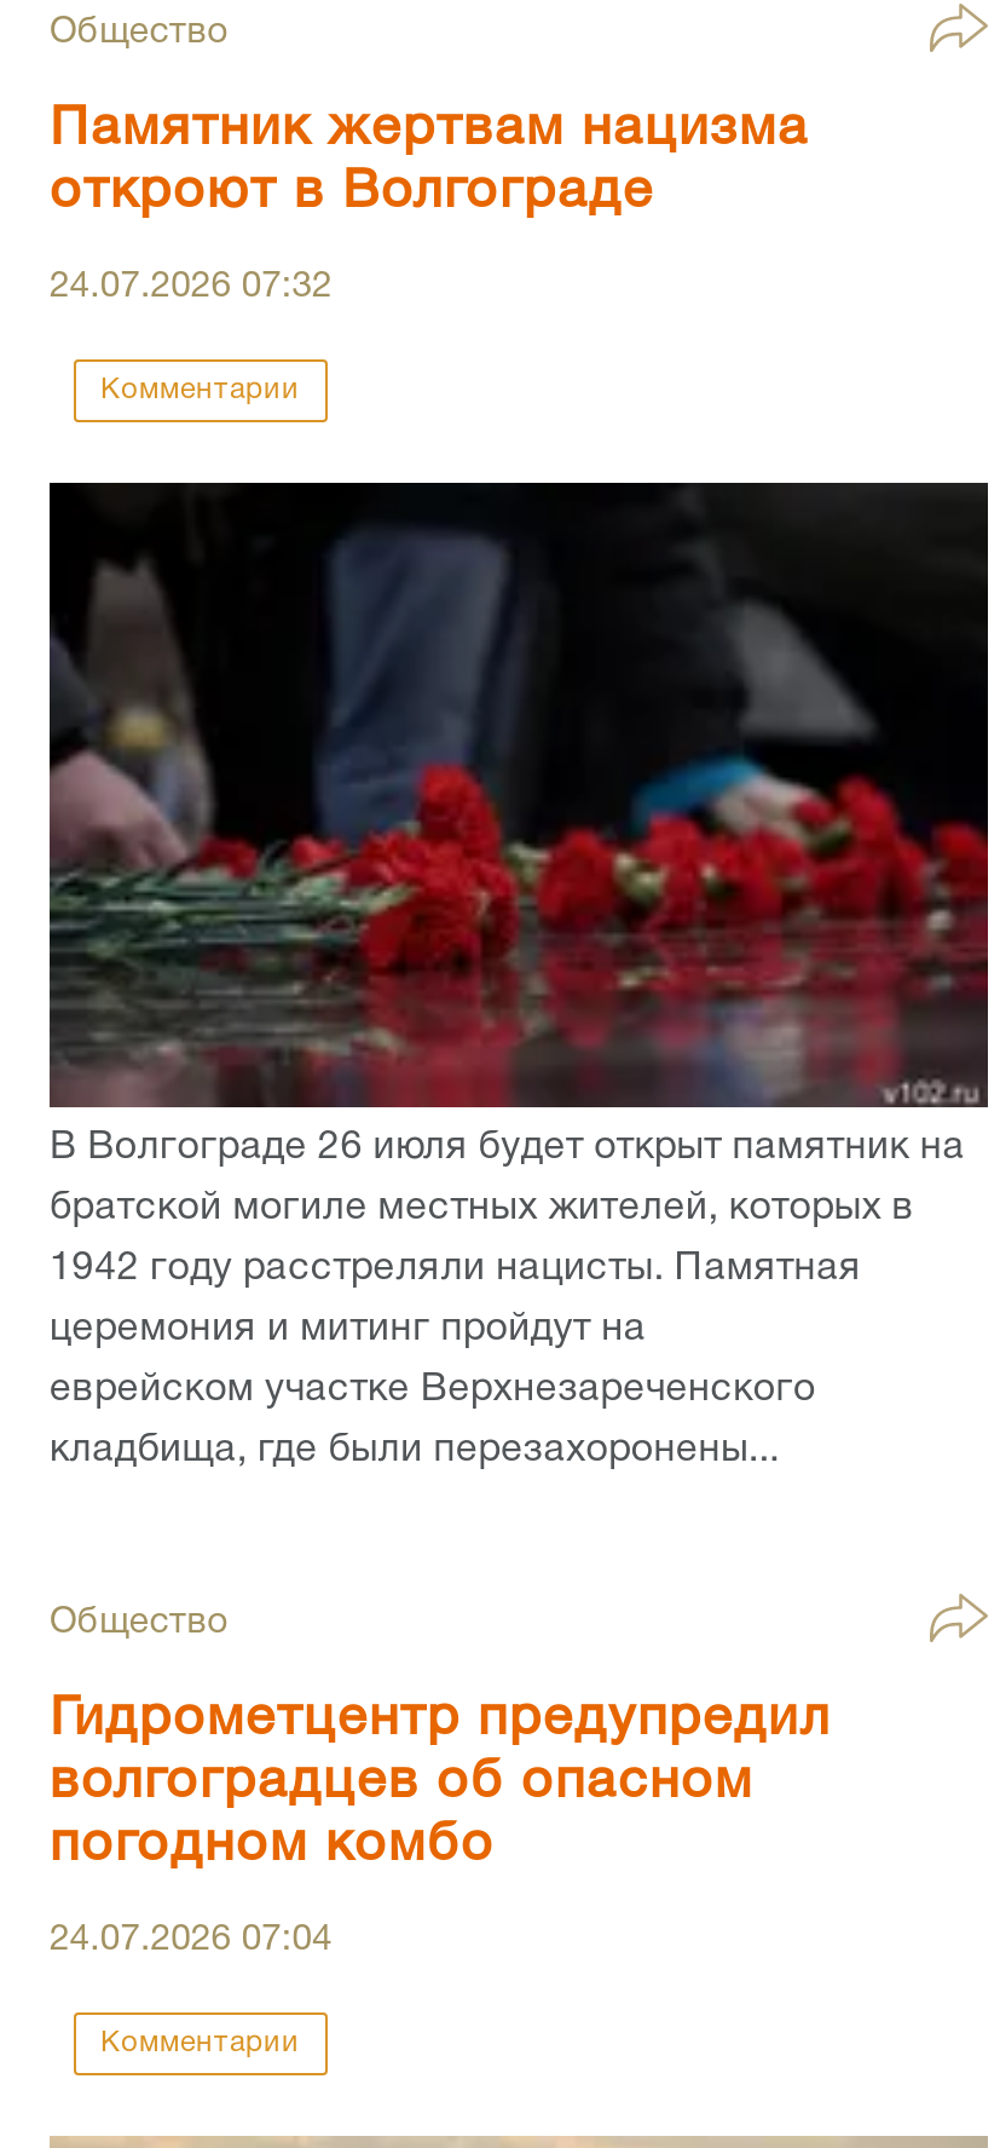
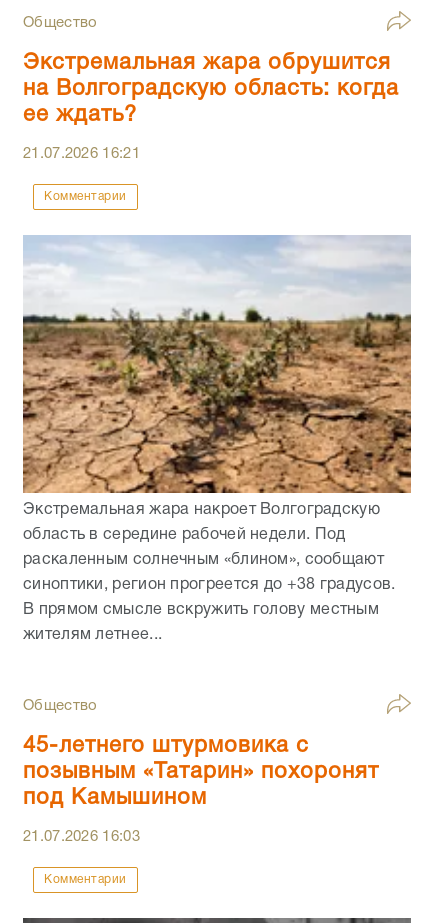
[50,105,809,216] Памятник жертвам нацизма | откроют в Волгограде -> [23,53,399,125] Экстремальная жара обрушится | на Волгоградскую область: когда | ее ждать?
[50,269,332,303] 24.07.2026 07:32 -> [23,147,140,161] 21.07.2026 16:21
[47,480,990,1165] [image] | В Волгограде 26 июля будет открыт памятник на -> [22,235,412,517] [image] | Экстремальная жара накроет Волгоградскую
[50,1192,914,1225] братской могиле местных жителей, которых в -> [23,528,345,542] область в середине рабочей недели. Под
[50,1252,861,1286] 1942 году расстреляли нацисты. Памятная -> [23,553,384,567] раскаленным солнечным «блином», сообщают
[50,1313,646,1346] церемония и митинг пройдут на -> [23,578,395,592] синоптики, регион прогреется до +38 градусов.
[50,1373,816,1407] еврейском участке Верхнезареченского -> [23,603,379,617] В прямом смысле вскружить голову местным
[50,1434,779,1467] кладбища, где были перезахоронены... -> [23,628,162,642] жителям летнее...
[50,1695,831,1869] Гидрометцентр предупредил | волгоградцев об опасном | погодном комбо -> [23,736,379,808] 45-летнего штурмовика с | позывным «Татарин» похоронят | под Камышином
[50,1922,332,1956] 24.07.2026 07:04 -> [23,830,140,844] 21.07.2026 16:03

